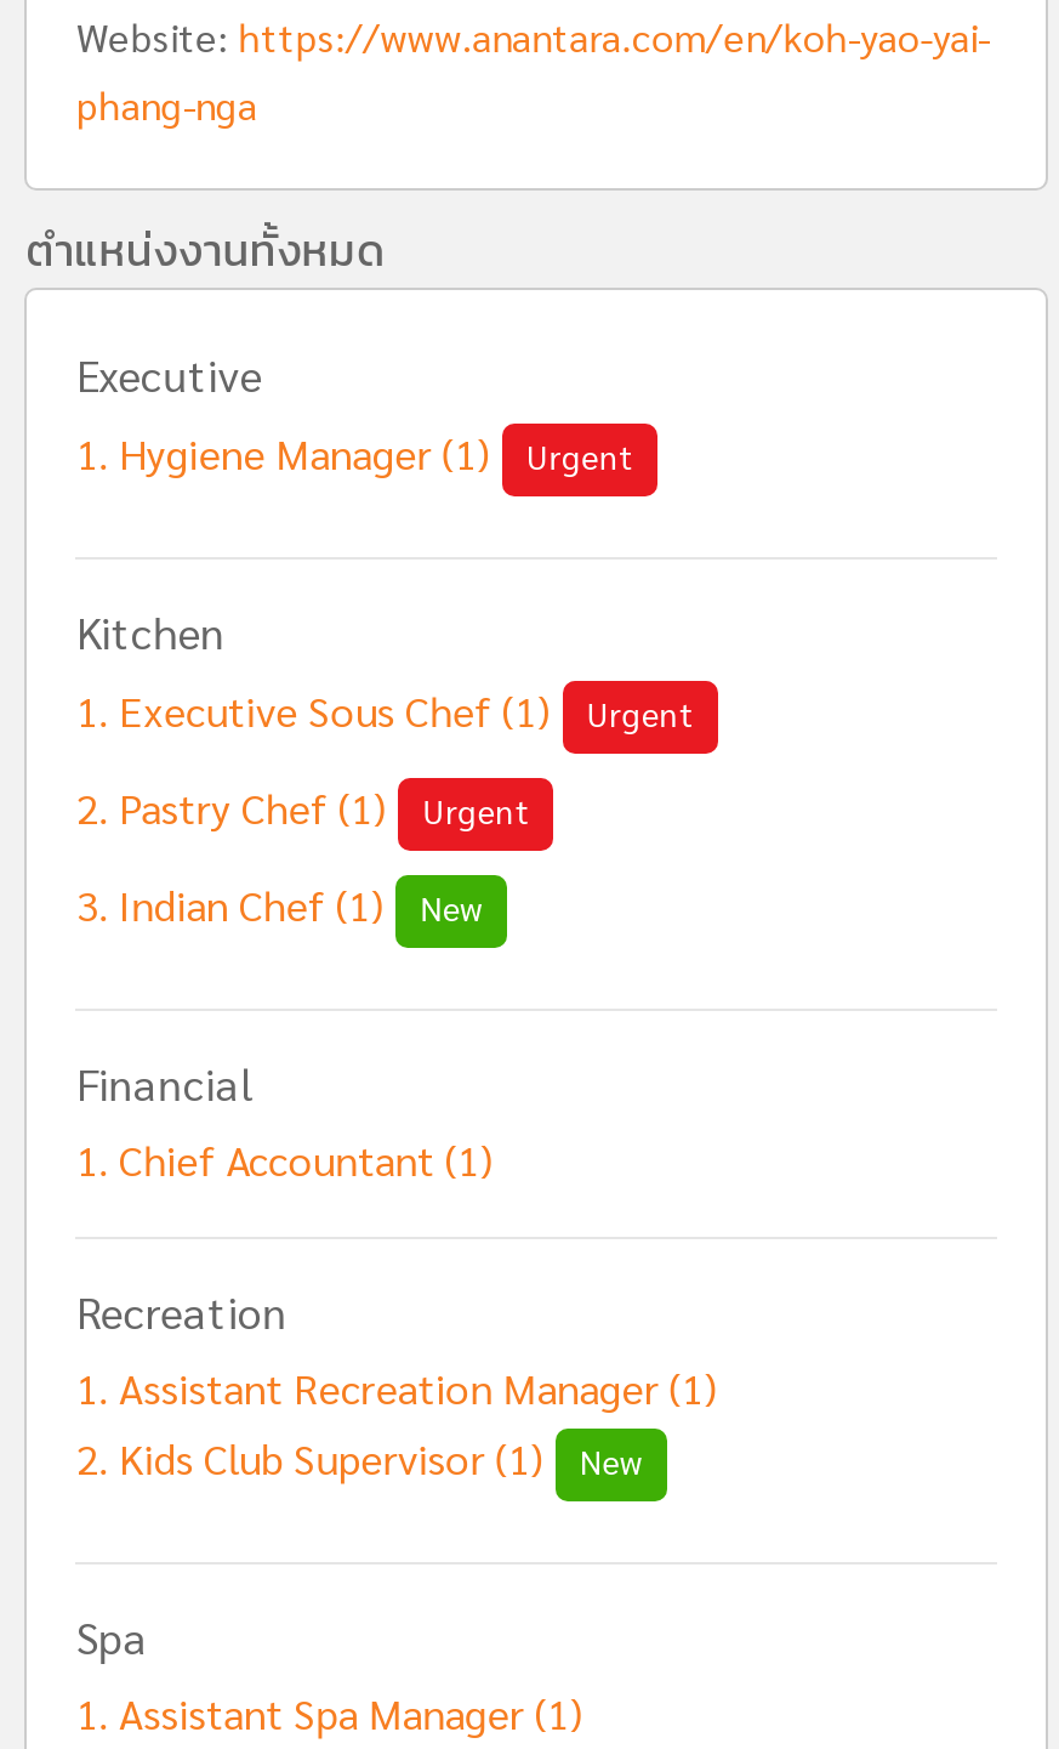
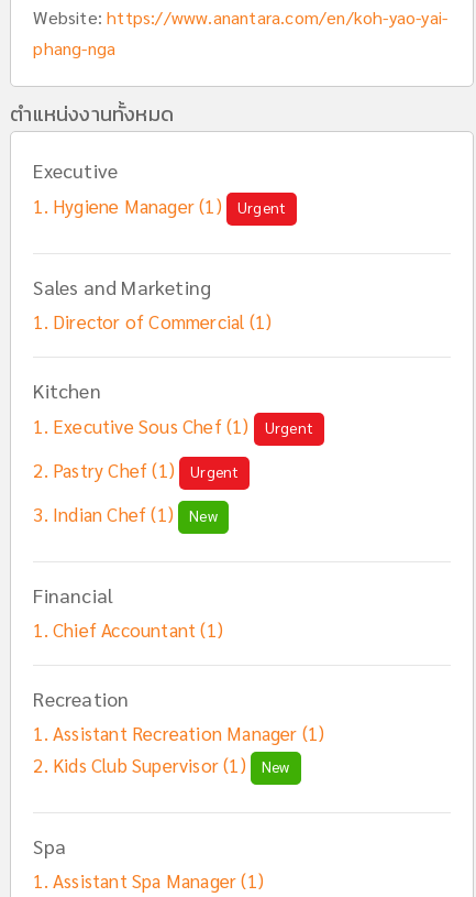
none -> [33,274,272,333] Sales and Marketing | Director of Commercial (1)

